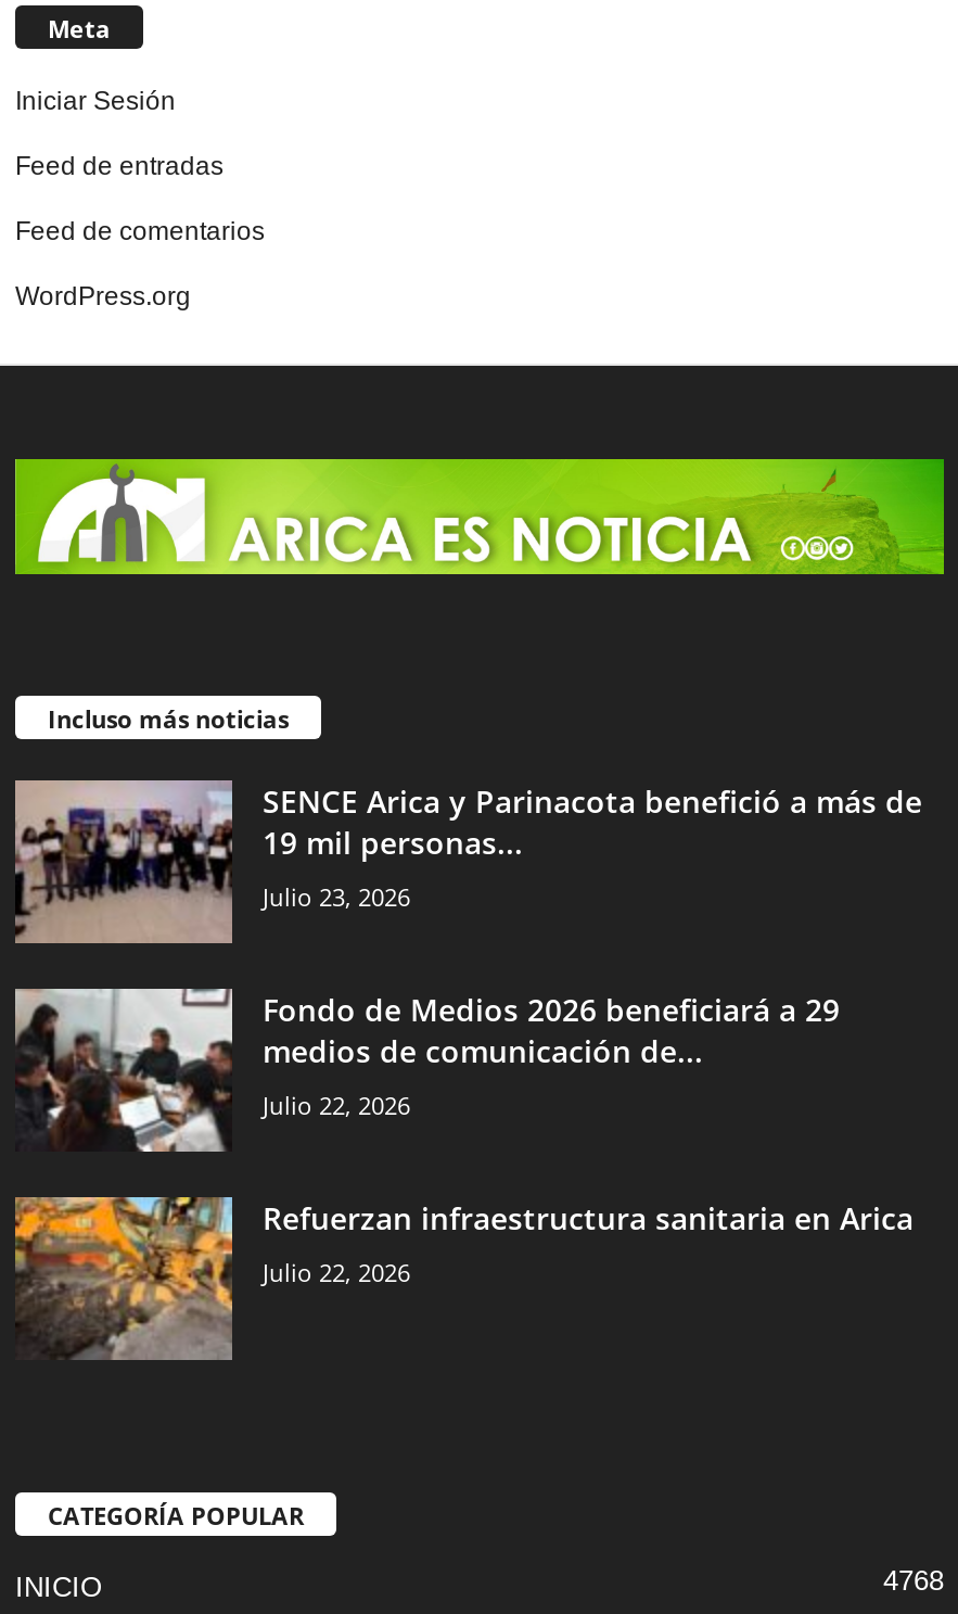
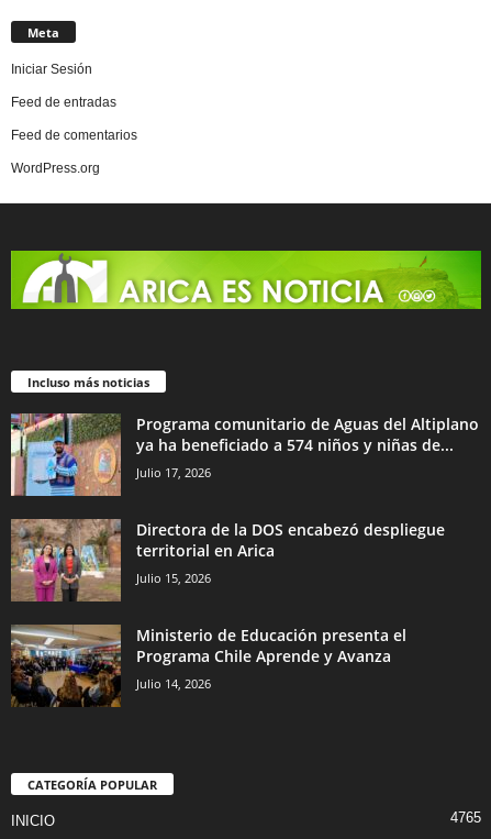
[13,779,922,944] [image] | SENCE Arica y Parinacota benefició a más de | 19 mil personas... | Julio 23, 2026 -> [10,412,479,497] [image] | Programa comunitario de Aguas del Altiplano | ya ha beneficiado a 574 niños y niñas de... | Julio 17, 2026
[15,988,840,1153] [image] | Fondo de Medios 2026 beneficiará a 29 | medios de comunicación de... | Julio 22, 2026 -> [10,518,445,603] [image] | Directora de la DOS encabezó despliegue | territorial en Arica | Julio 15, 2026
[15,1196,922,1361] [image] | Refuerzan infraestructura sanitaria en Arica | Julio 22, 2026 -> [11,624,406,707] [image] | Ministerio de Educación presenta el | Programa Chile Aprende y Avanza | Julio 14, 2026
[883,1564,944,1596] 4768 -> [450,810,481,826] 4765

